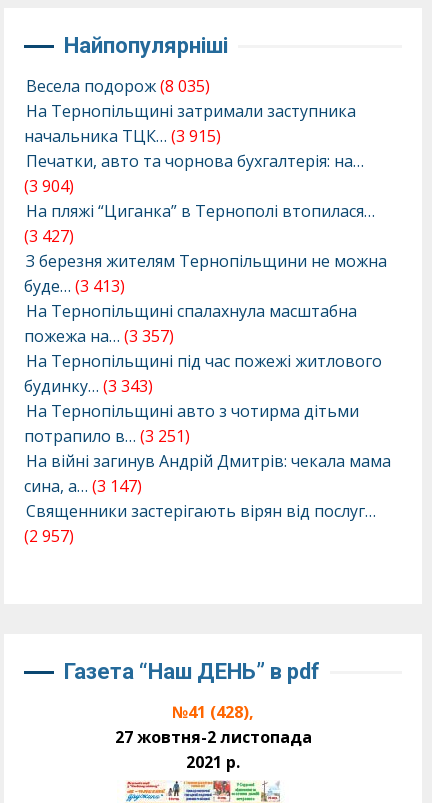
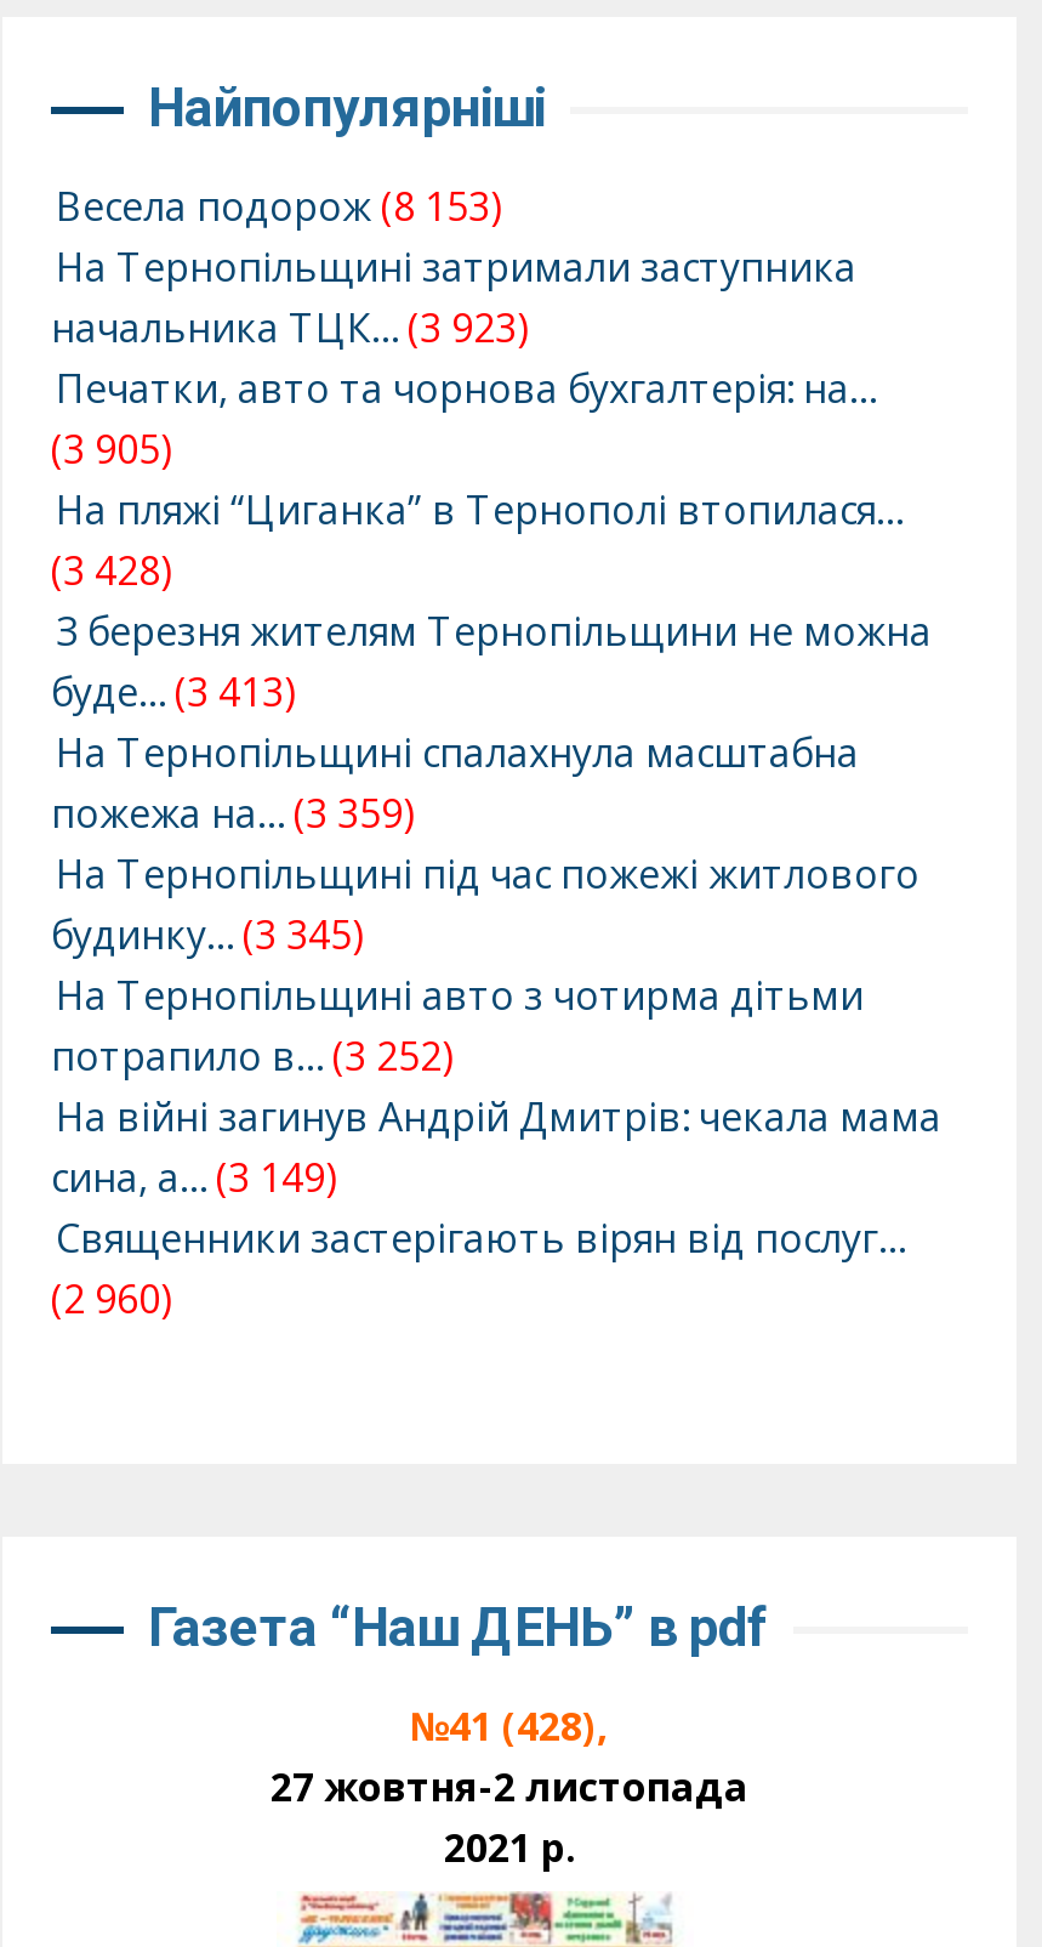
[26,75,210,97] Весела подорож (8 035) -> [56,180,502,233] Весела подорож (8 153)
[24,125,221,147] начальника ТЦК… (3 915) -> [51,301,529,354] начальника ТЦК… (3 923)
[24,175,74,197] (3 904) -> [51,422,172,476] (3 905)
[24,225,74,247] (3 427) -> [51,544,172,597] (3 428)
[24,325,174,347] пожежа на… (3 357) -> [51,787,415,840] пожежа на… (3 359)
[24,375,153,397] будинку… (3 343) -> [51,908,364,961] будинку… (3 345)
[24,425,190,447] потрапило в… (3 251) -> [51,1029,454,1083] потрапило в… (3 252)
[24,475,142,497] сина, а… (3 147) -> [51,1151,337,1204] сина, а… (3 149)
[24,525,74,547] (2 957) -> [51,1272,172,1326] (2 960)

